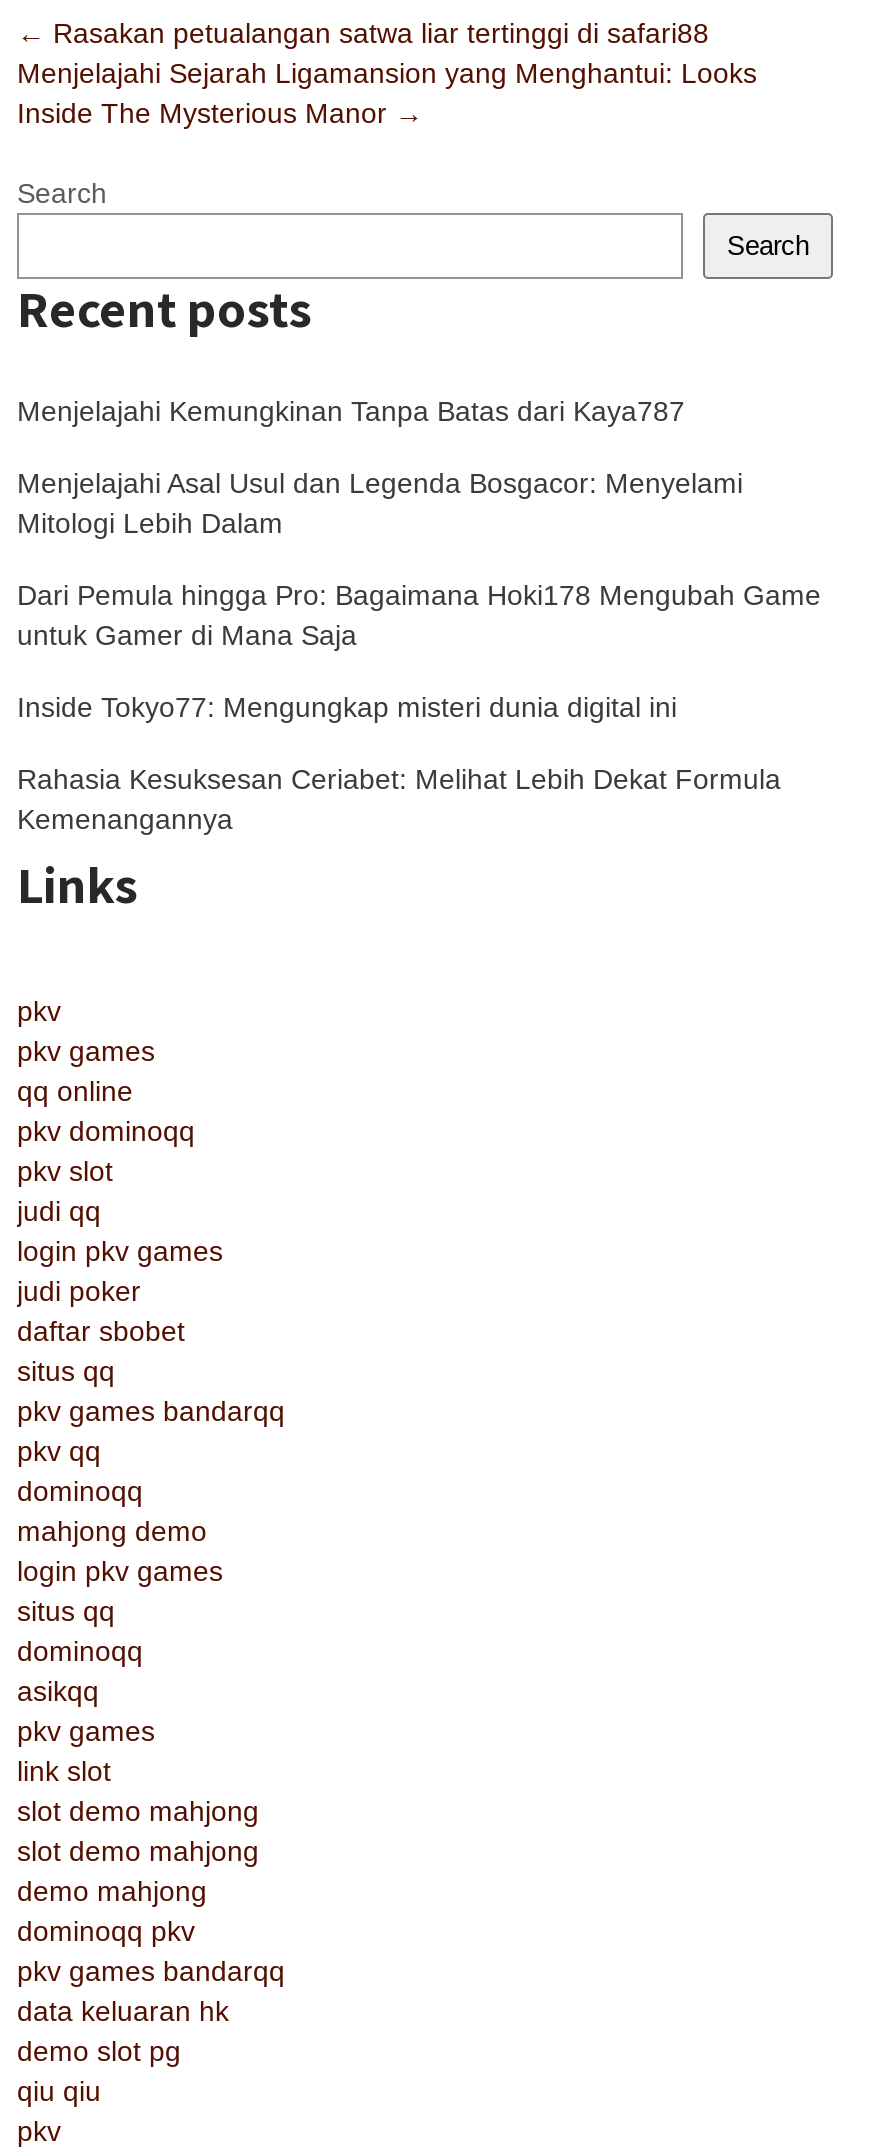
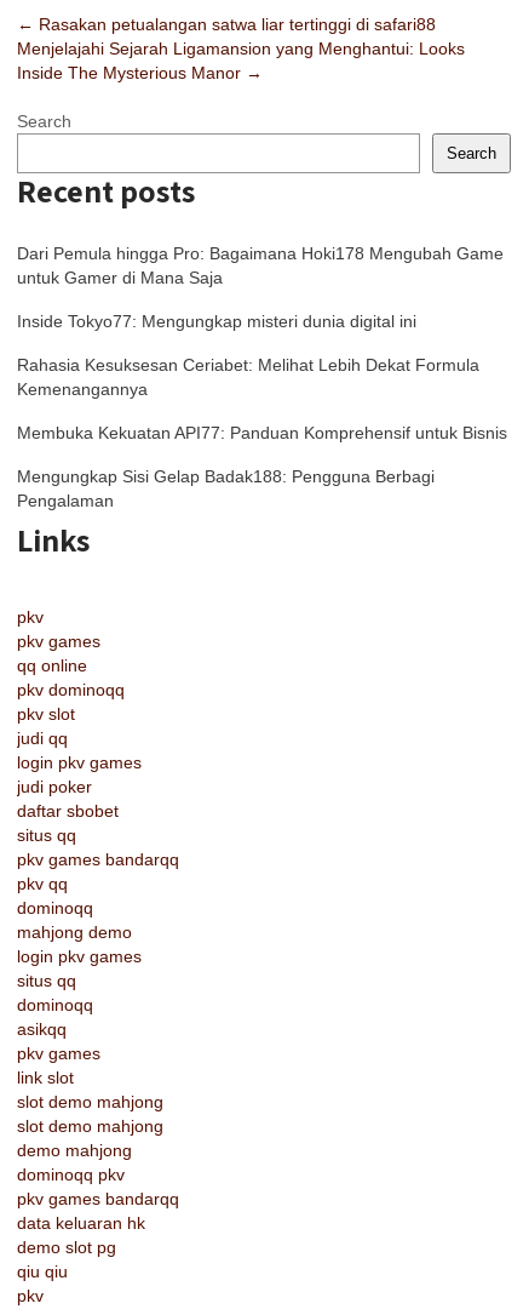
[17,395,743,539] Menjelajahi Kemungkinan Tanpa Batas dari Kaya787 | Menjelajahi Asal Usul dan Legenda Bosgacor: Menyelami | Mitologi Lebih Dalam -> none
moved [17,579,821,835] -> [17,244,504,399]: Dari Pemula hingga Pro: Bagaimana Hoki178 Mengubah Game | untuk Gamer di Mana Saja | Inside Tokyo77: Mengungkap misteri dunia digital ini | Rahasia Kesuksesan Ceriabet: Melihat Lebih Dekat Formula | Kemenangannya
none -> [17,423,507,510] Membuka Kekuatan API77: Panduan Komprehensif untuk Bisnis | Mengungkap Sisi Gelap Badak188: Pengguna Berbagi | Pengalaman

